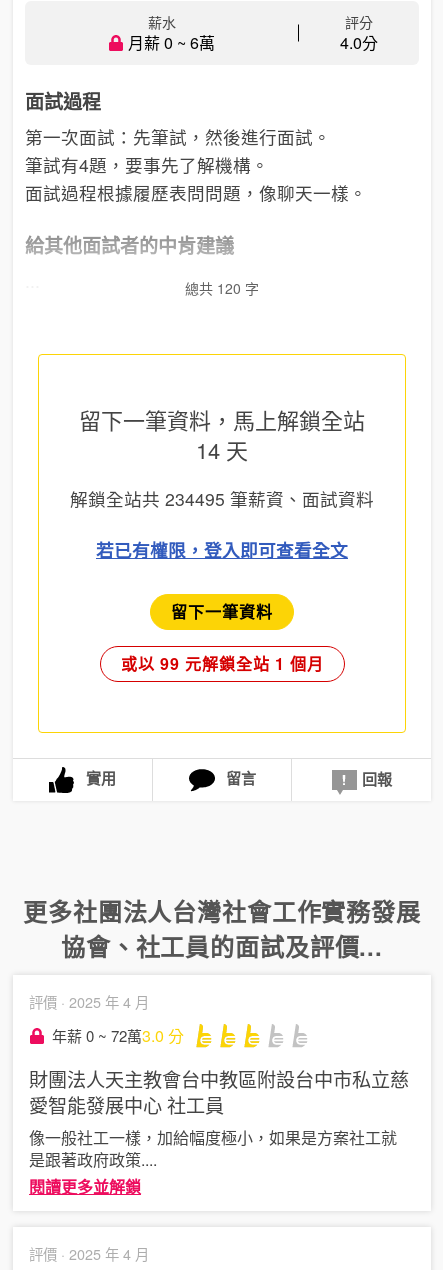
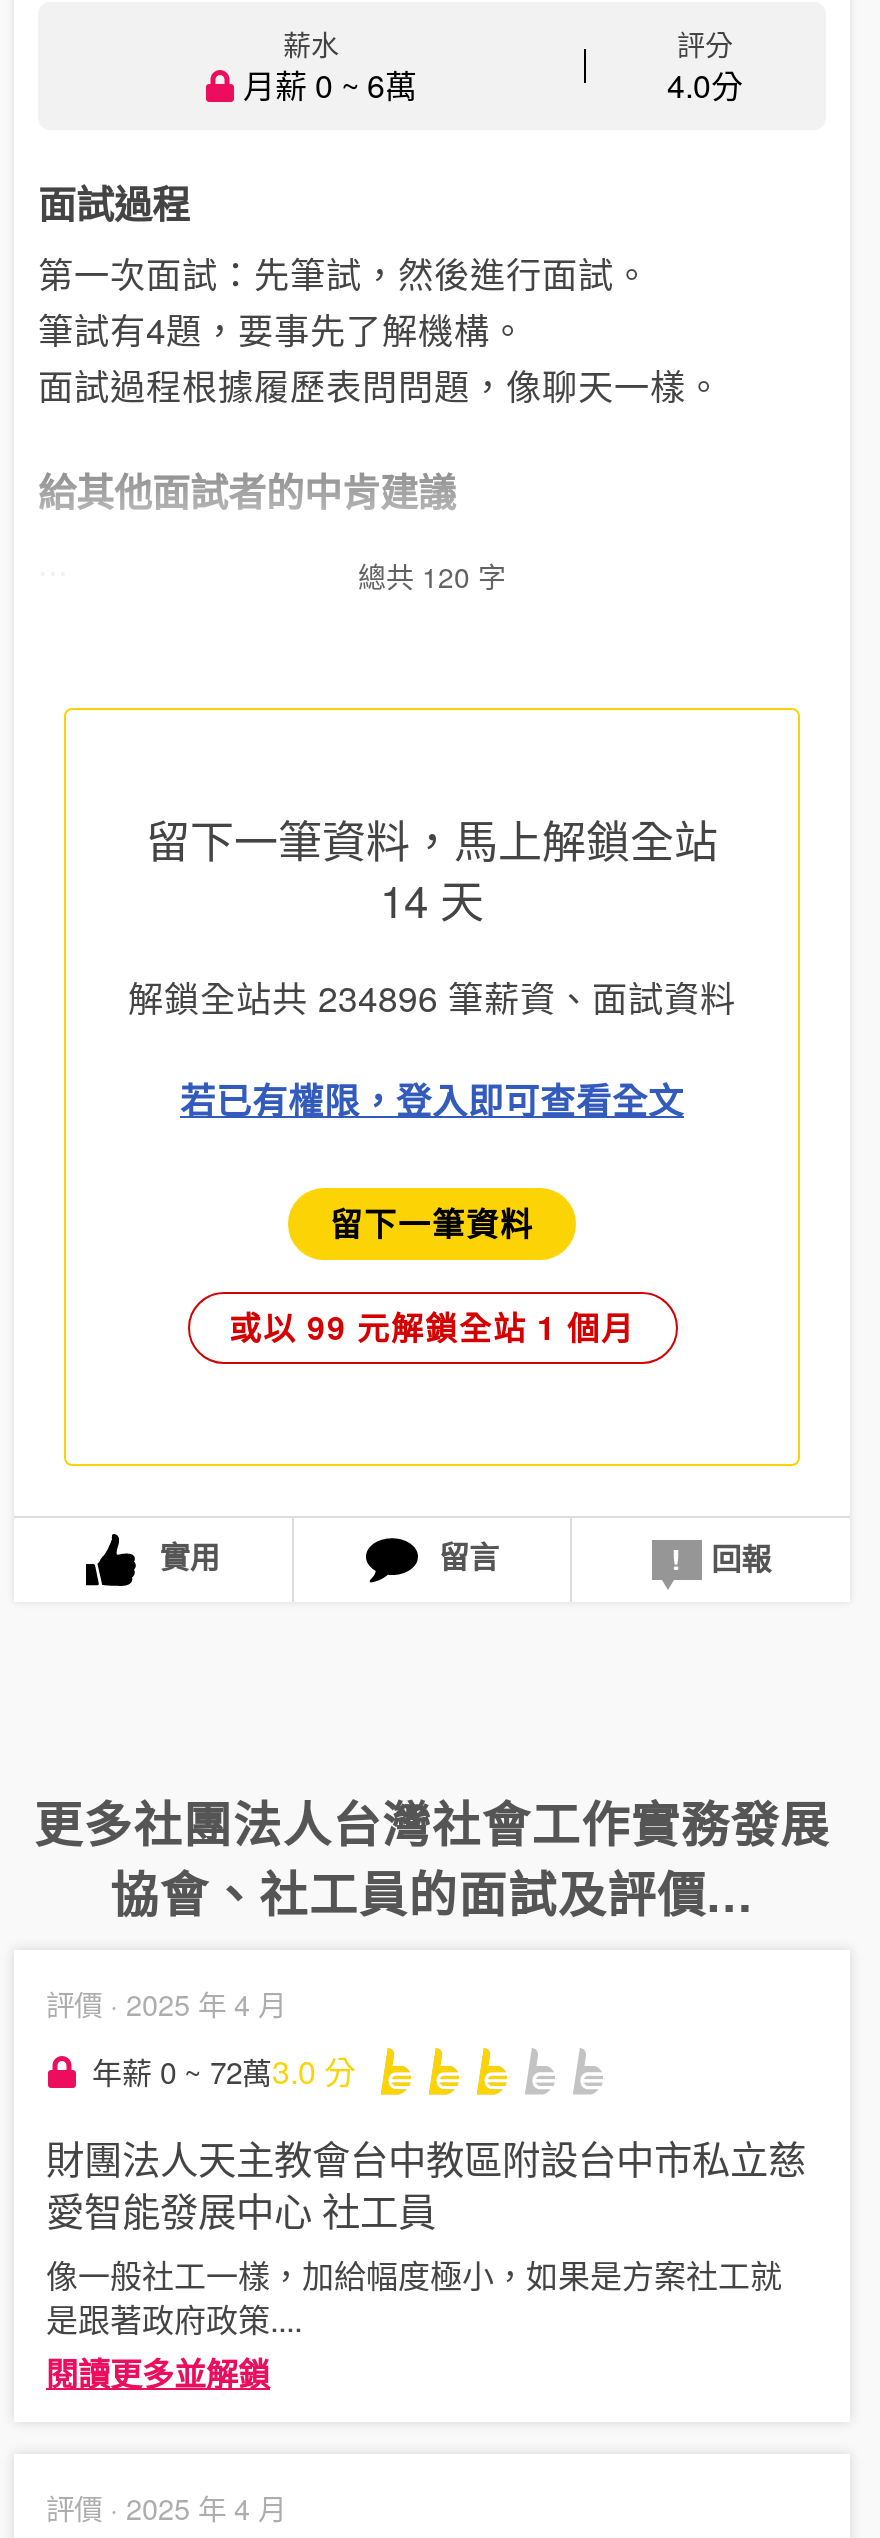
[70,486,374,511] 解鎖全站共234495筆薪資、面試資料 -> [128,972,736,1022] 解鎖全站共234896筆薪資、面試資料

